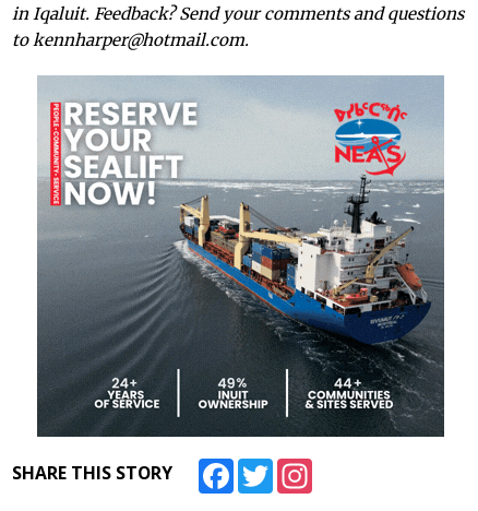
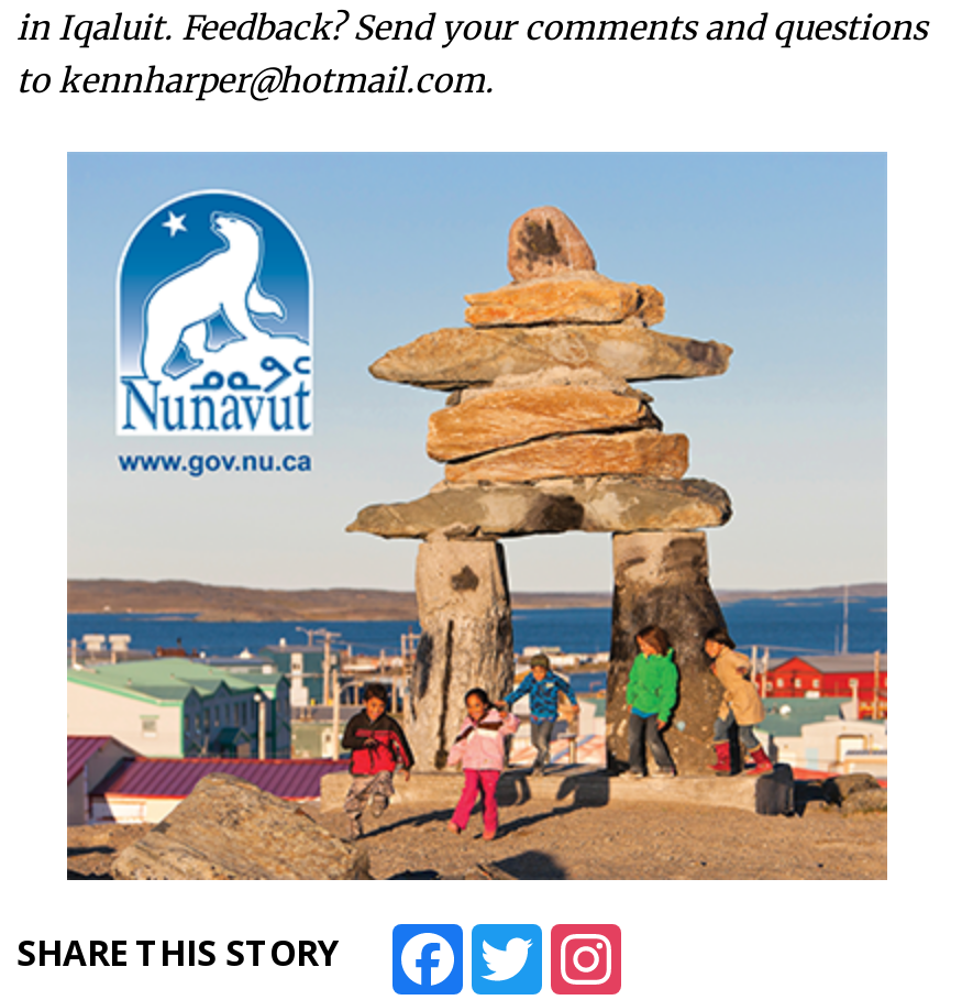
[36,78,445,438] [image] -> [65,154,889,882] [image]

